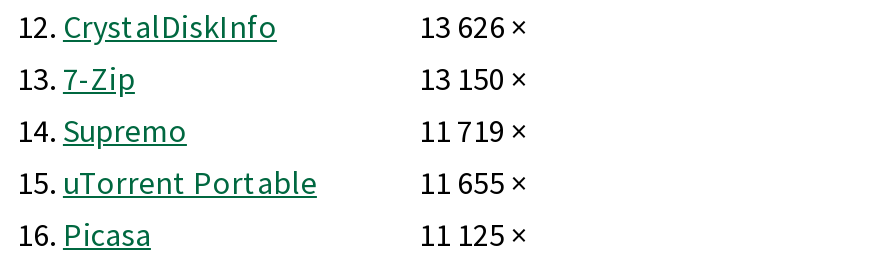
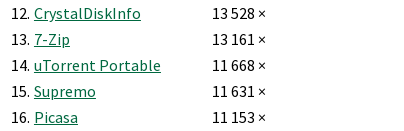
[419,7,527,47] 13 626 × -> [212,3,266,23] 13 528 ×
[17,59,527,203] 13 150 × | 14. Supremo | 11 719 × | 15. uTorrent Portable | 11 655 × -> [11,29,266,101] 13 161 × | 14. uTorrent Portable | 11 668 × | 15. Supremo | 11 631 ×
[419,215,527,255] 11 125 × -> [212,107,266,127] 11 153 ×

